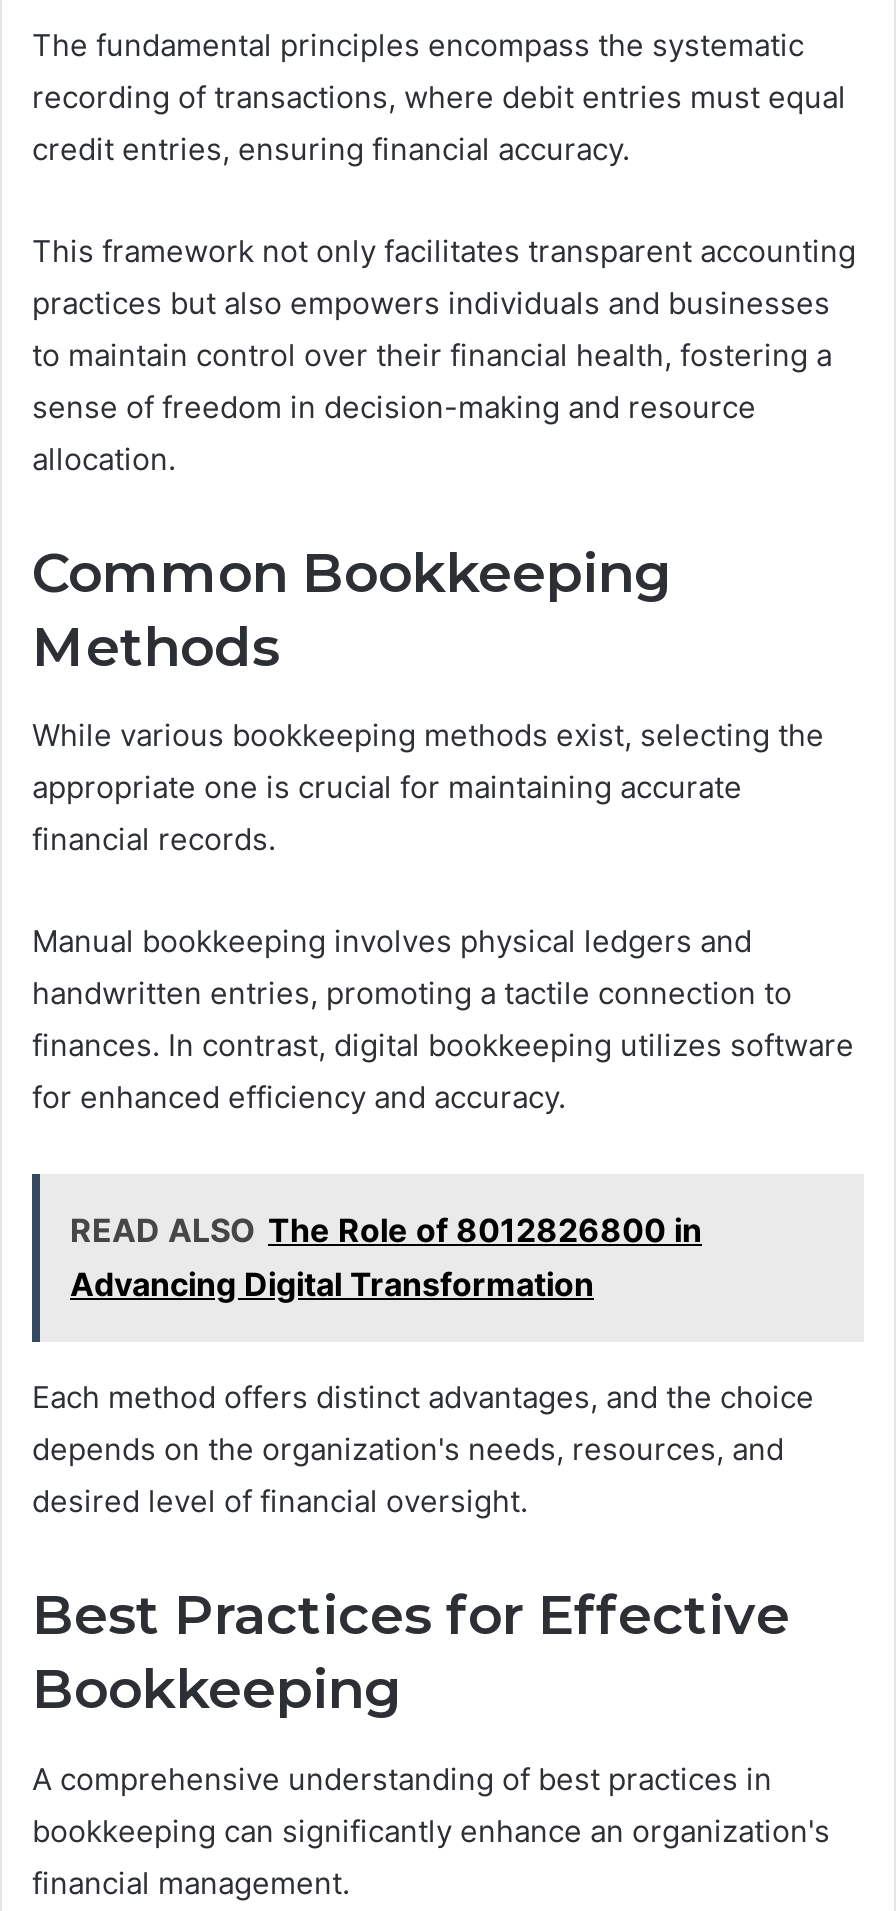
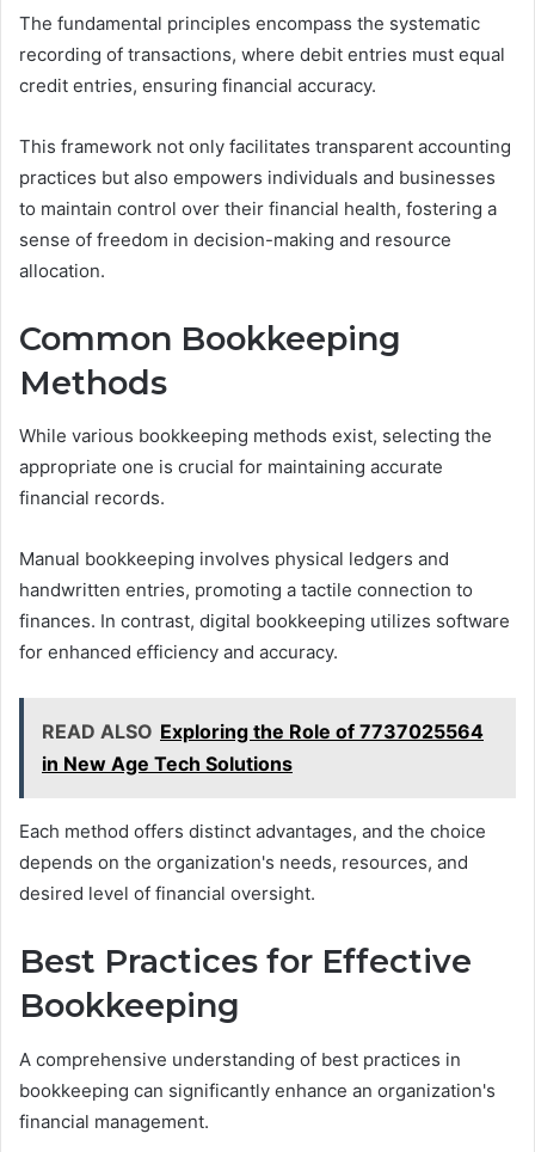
[70,1210,702,1304] READ ALSO The Role of 8012826800 in | Advancing Digital Transformation -> [42,720,484,776] READ ALSO Exploring the Role of 7737025564 | in New Age Tech Solutions

